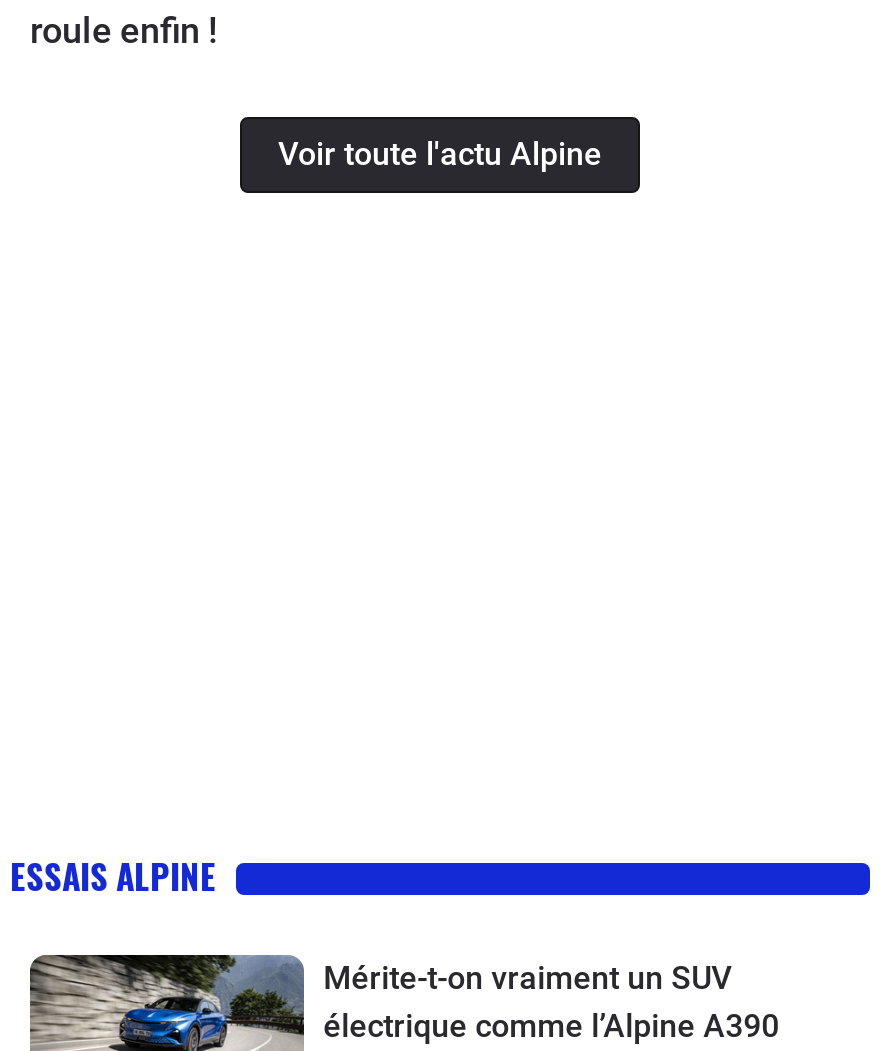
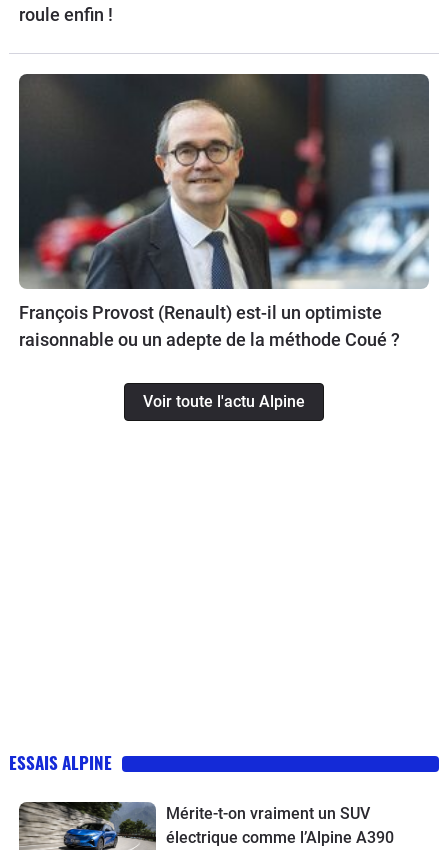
none -> [18,73,430,350] [image] | François Provost (Renault) est-il un optimiste | raisonnable ou un adepte de la méthode Coué ?

